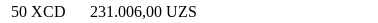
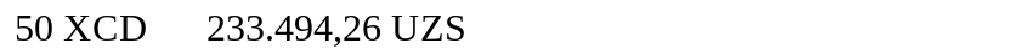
[11,3,197,20] 50 XCD 231.006,00 UZS -> [15,6,466,47] 50 XCD 233.494,26 UZS

